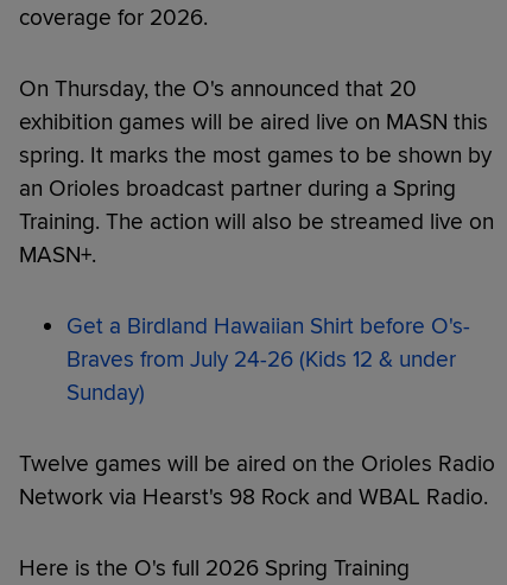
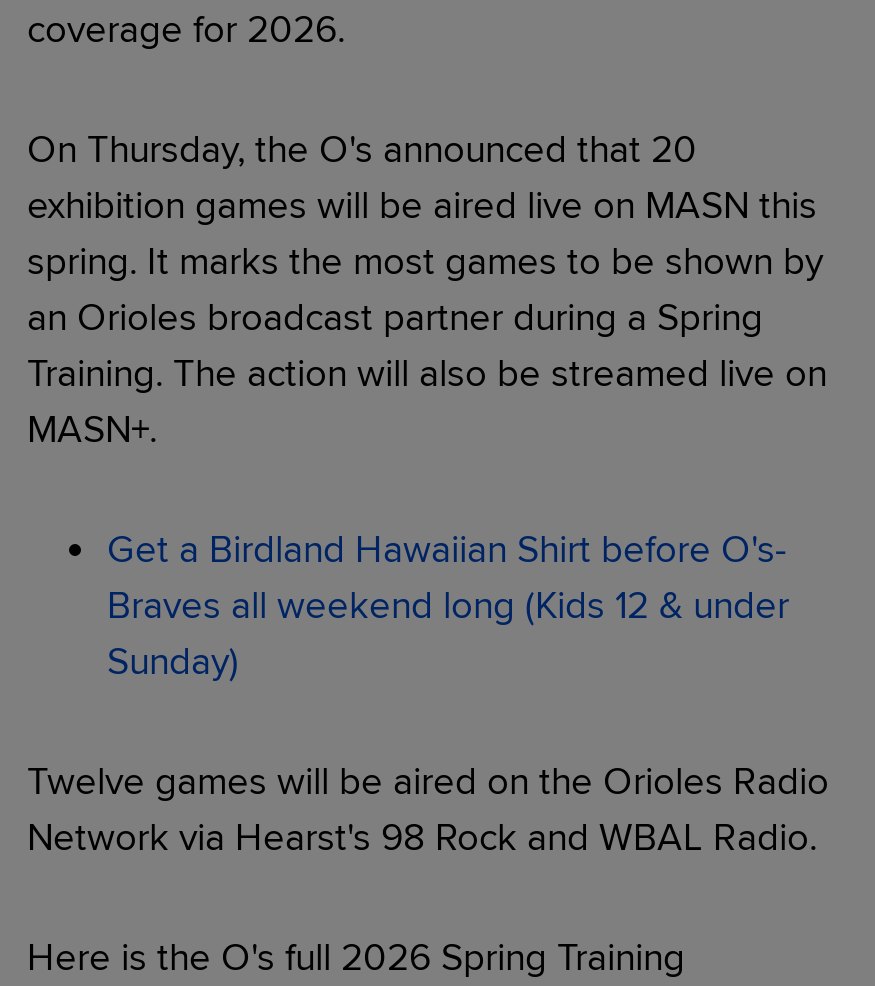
[66,345,456,374] Braves from July 24-26 (Kids 12 & under -> [107,582,789,630] Braves all weekend long (Kids 12 & under

